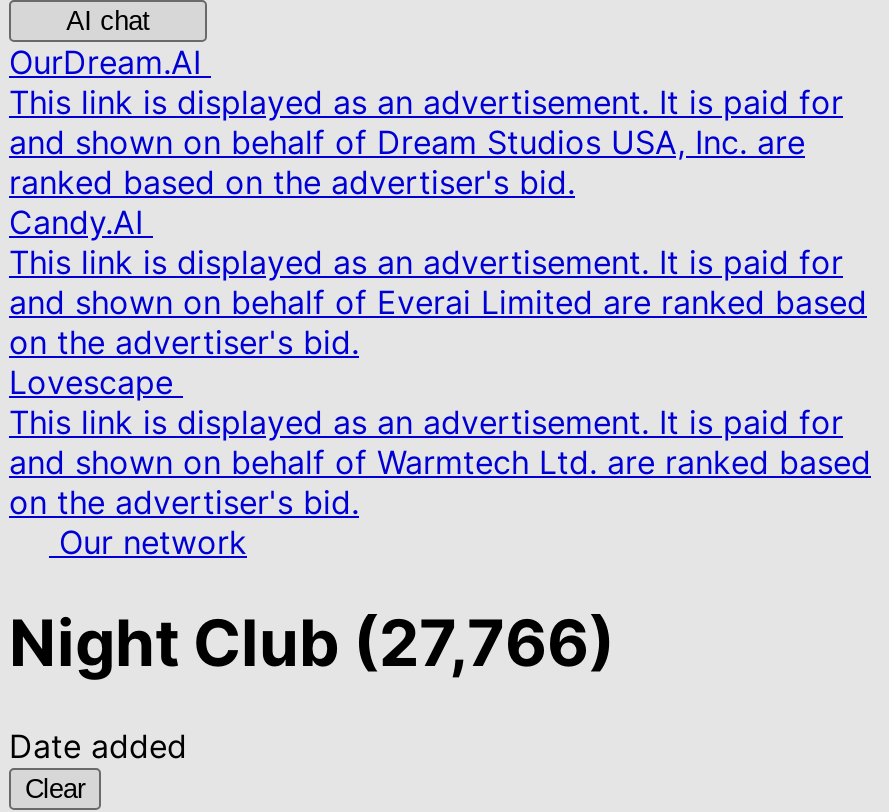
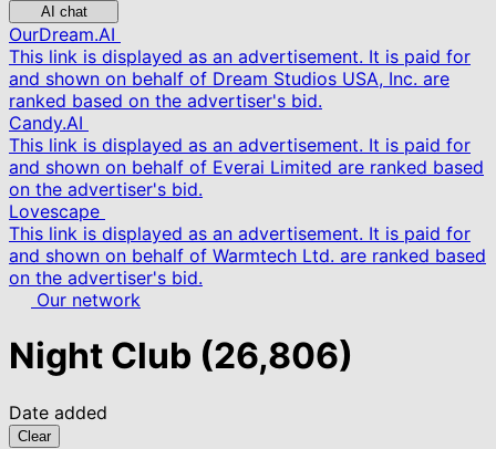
[9,605,615,683] Night Club (27,766) -> [9,334,353,378] Night Club (26,806)

